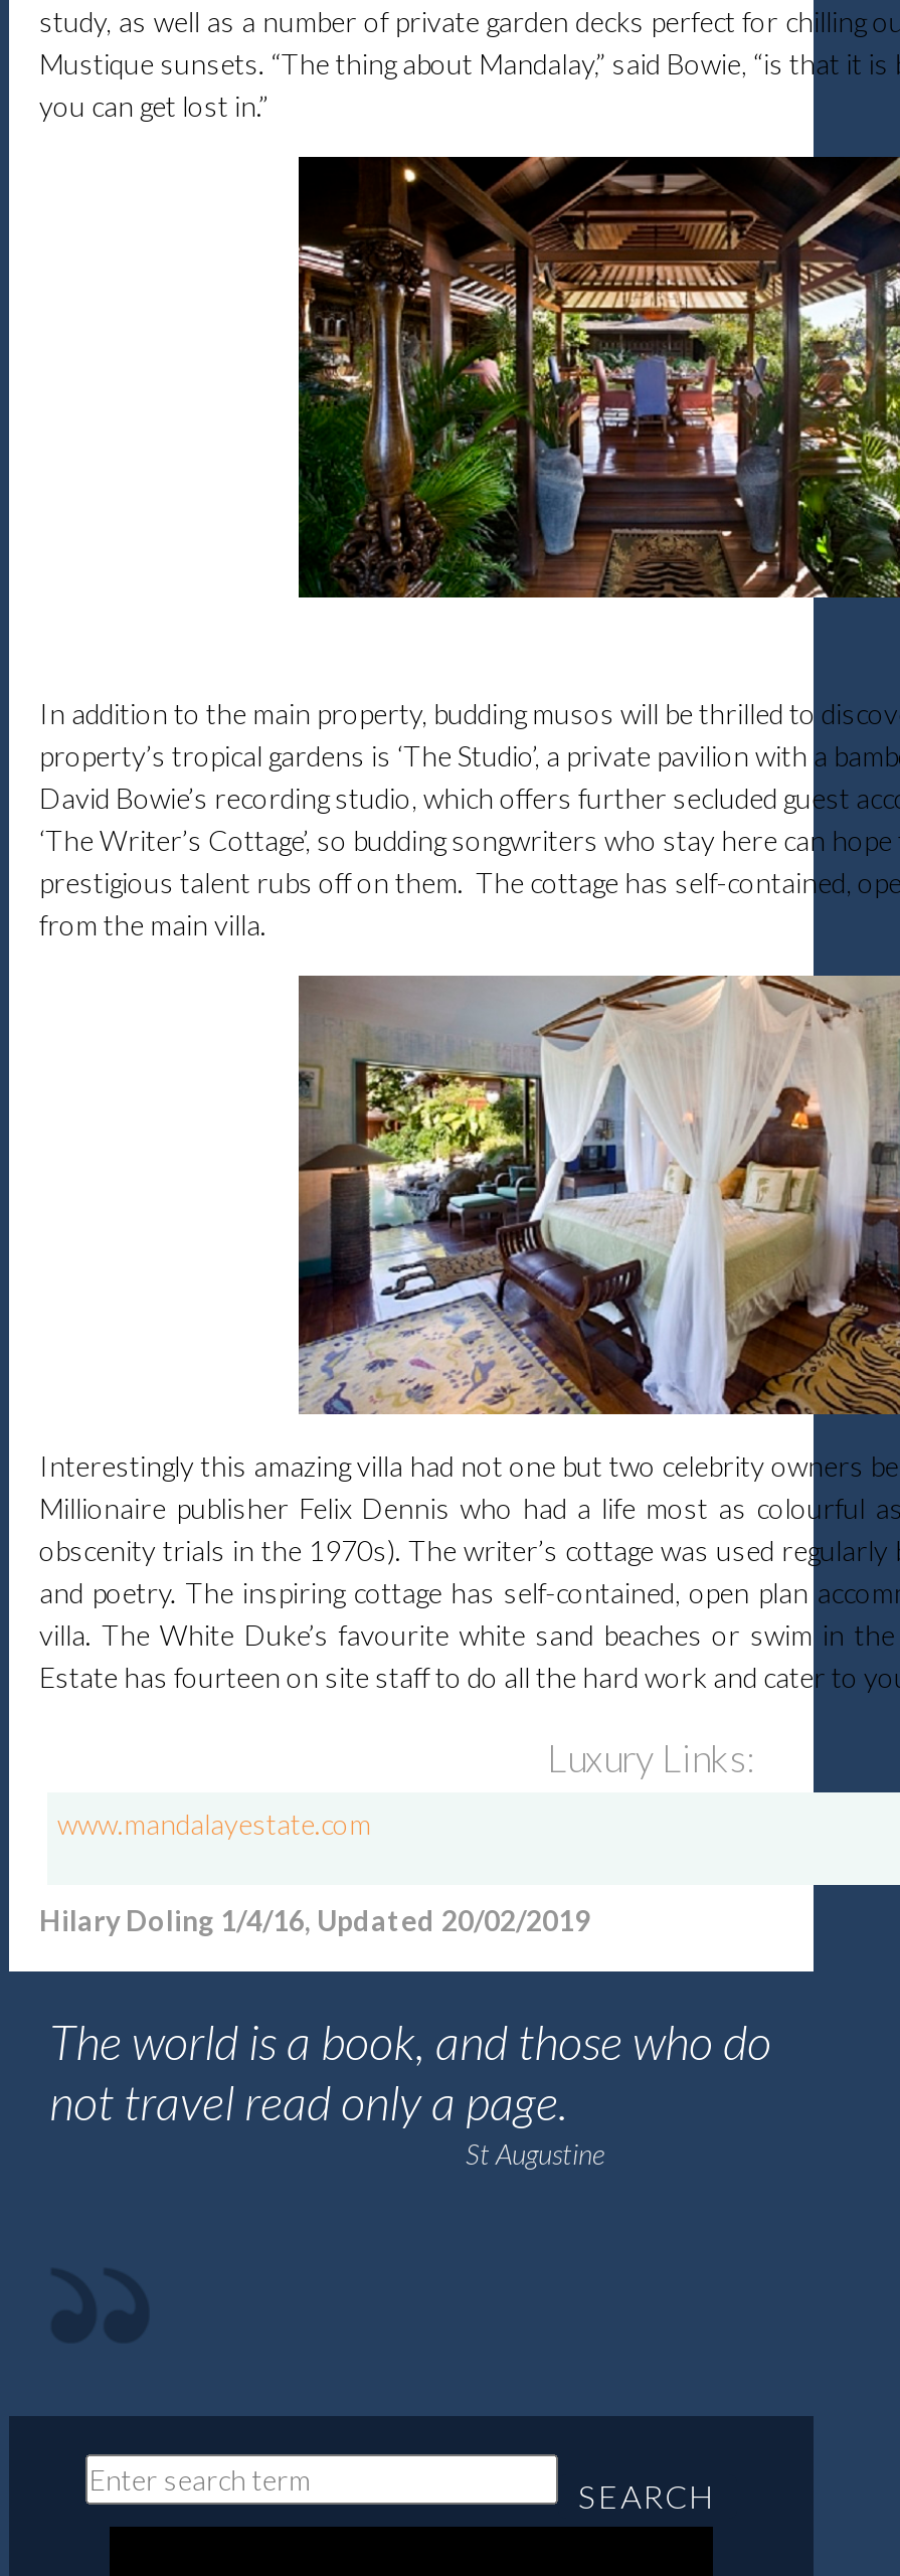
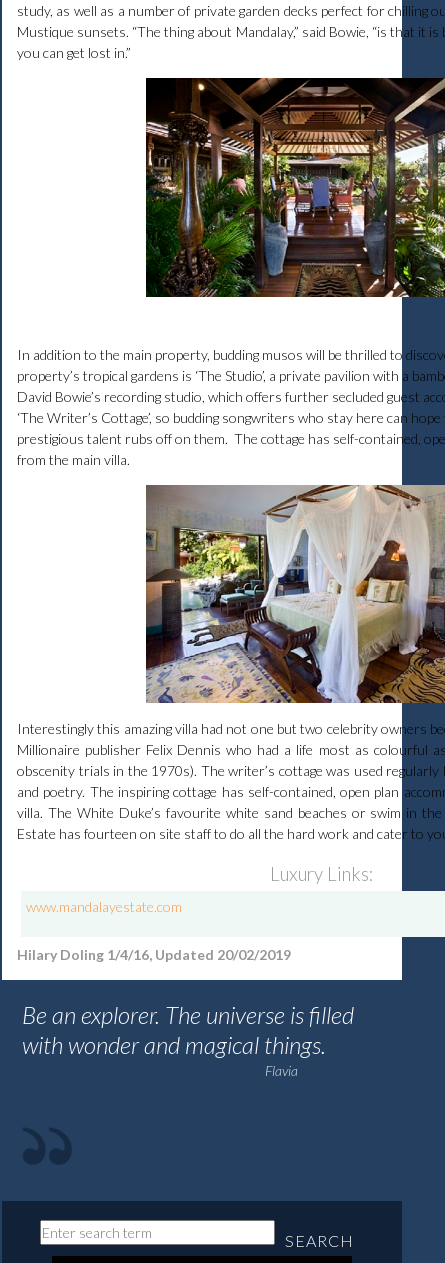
[49,2012,771,2171] The world is a book, and those who do | not travel read only a page. | St Augustine -> [22,1000,354,1079] Be an explorer. The universe is filled | with wonder and magical things. | Flavia

